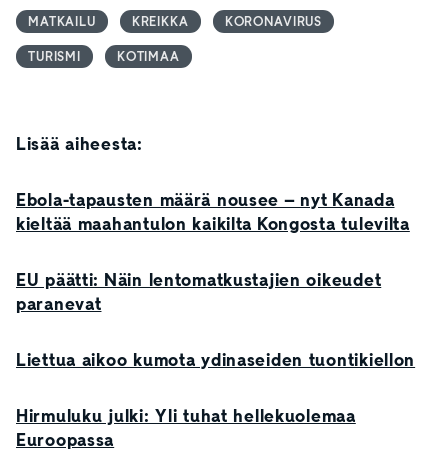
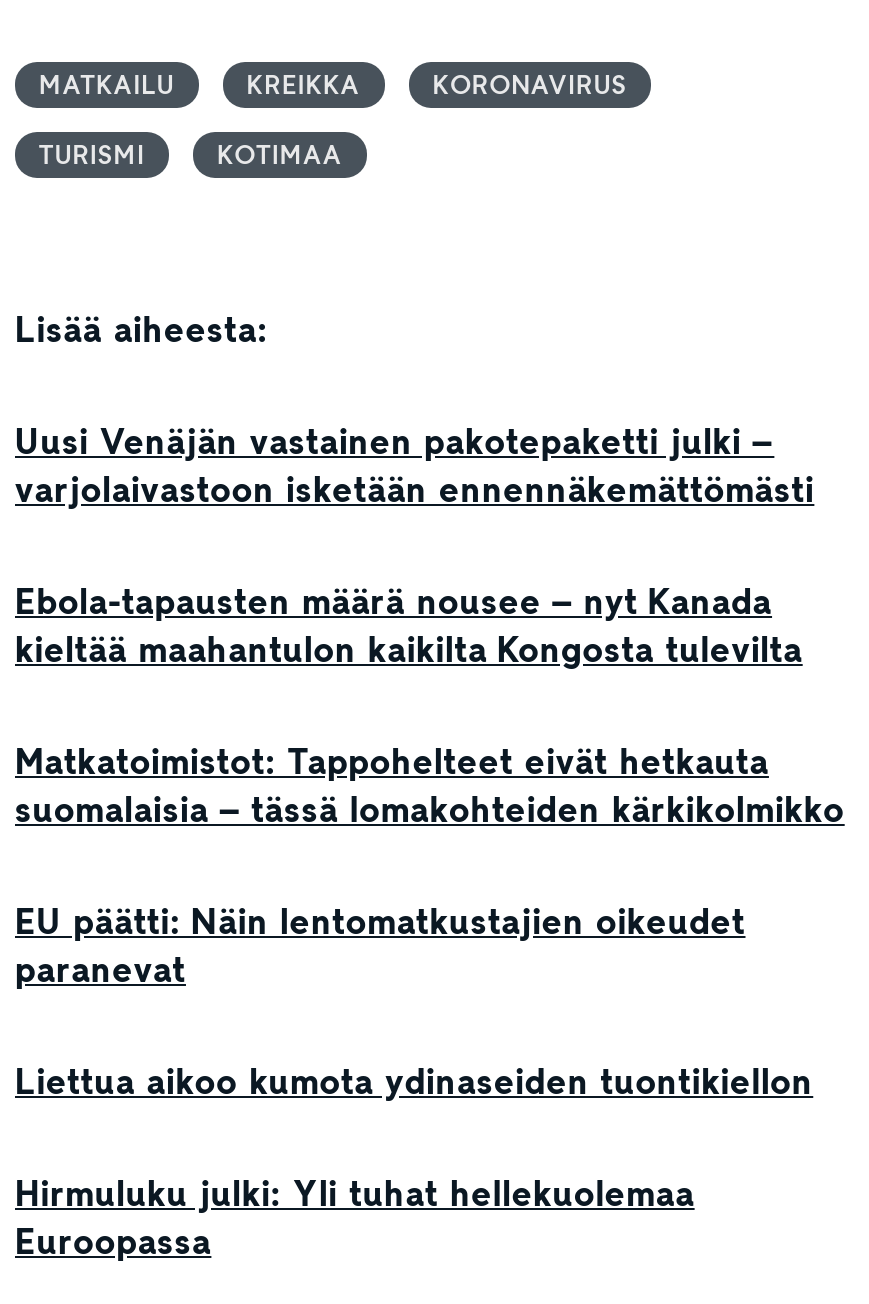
none -> [15,418,814,514] Uusi Venäjän vastainen pakotepaketti julki – | varjolaivastoon isketään ennennäkemättömästi
none -> [15,738,845,834] Matkatoimistot: Tappohelteet eivät hetkauta | suomalaisia – tässä lomakohteiden kärkikolmikko

